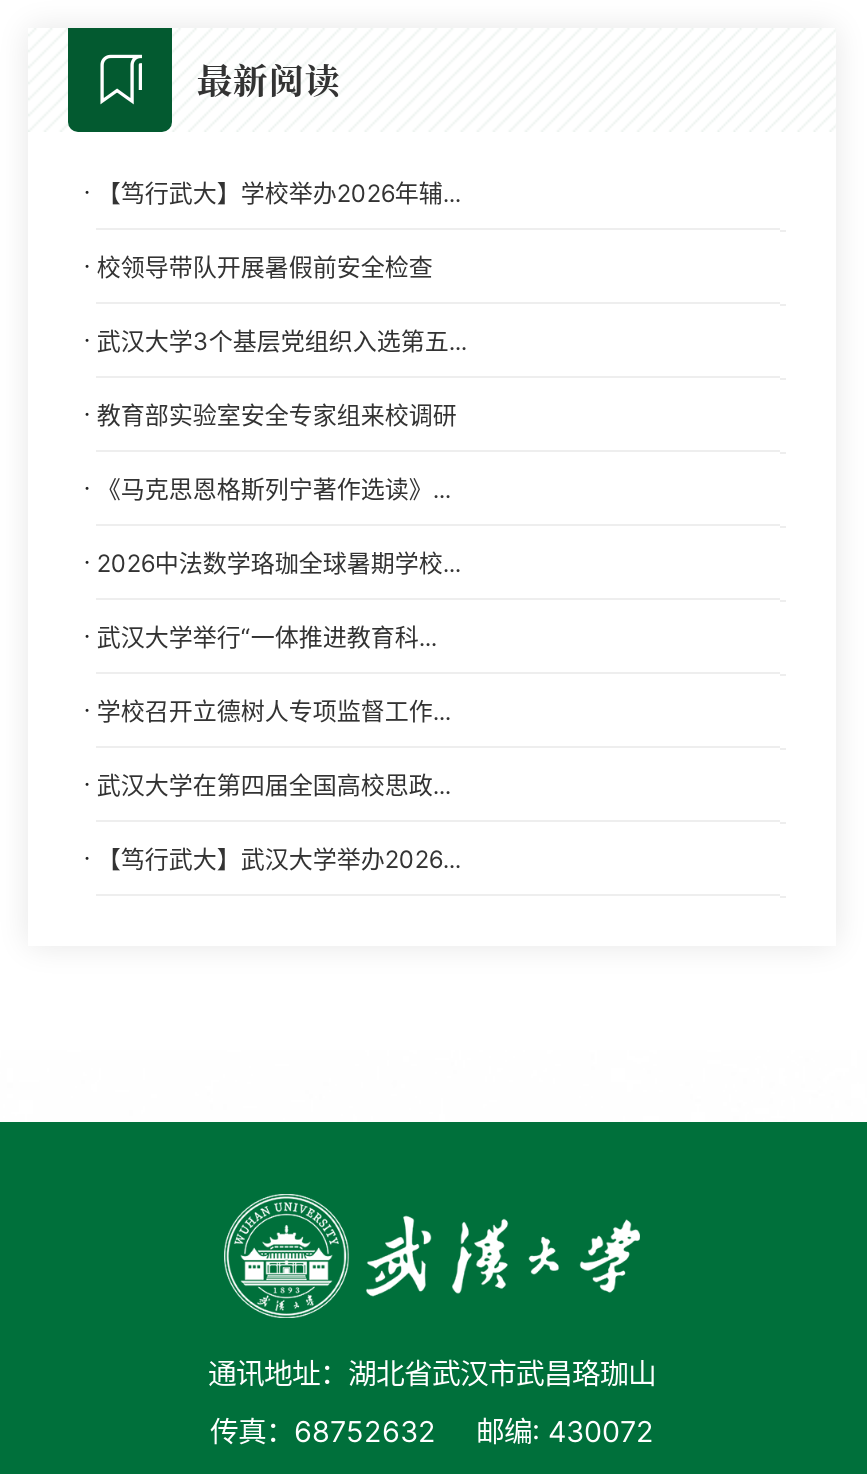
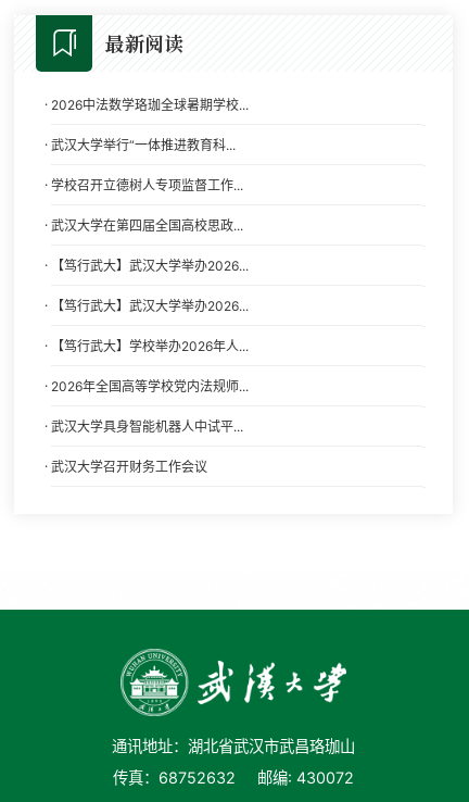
[84,175,467,505] · 【笃行武大】学校举办2026年辅... | · 校领导带队开展暑假前安全检查 | · 武汉大学3个基层党组织入选第五... | · 教育部实验室安全专家组来校调研 | · 《马克思恩格斯列宁著作选读》... -> none
moved [84,545,461,875] -> [44,95,249,274]: · 2026中法数学珞珈全球暑期学校... | · 武汉大学举行“一体推进教育科... | · 学校召开立德树人专项监督工作... | · 武汉大学在第四届全国高校思政... | · 【笃行武大】武汉大学举办2026...
none -> [44,296,249,475] · 【笃行武大】武汉大学举办2026... | · 【笃行武大】学校举办2026年人... | · 2026年全国高等学校党内法规师... | · 武汉大学具身智能机器人中试平... | · 武汉大学召开财务工作会议

